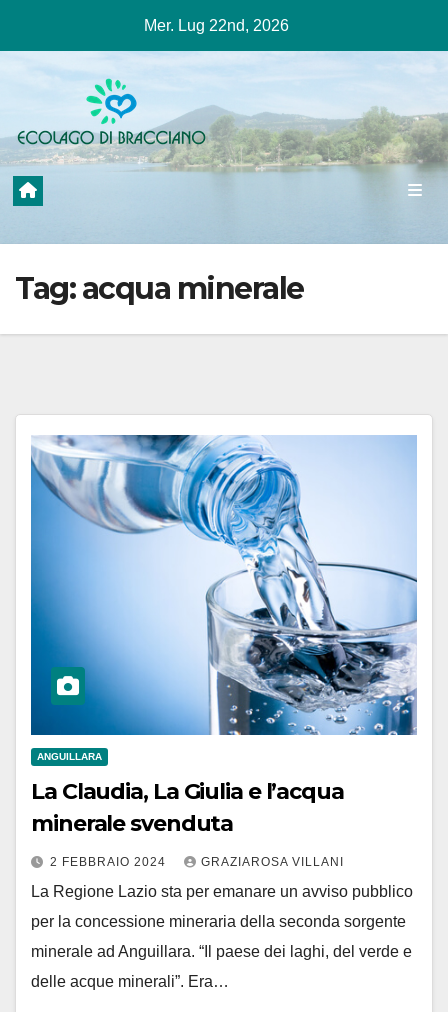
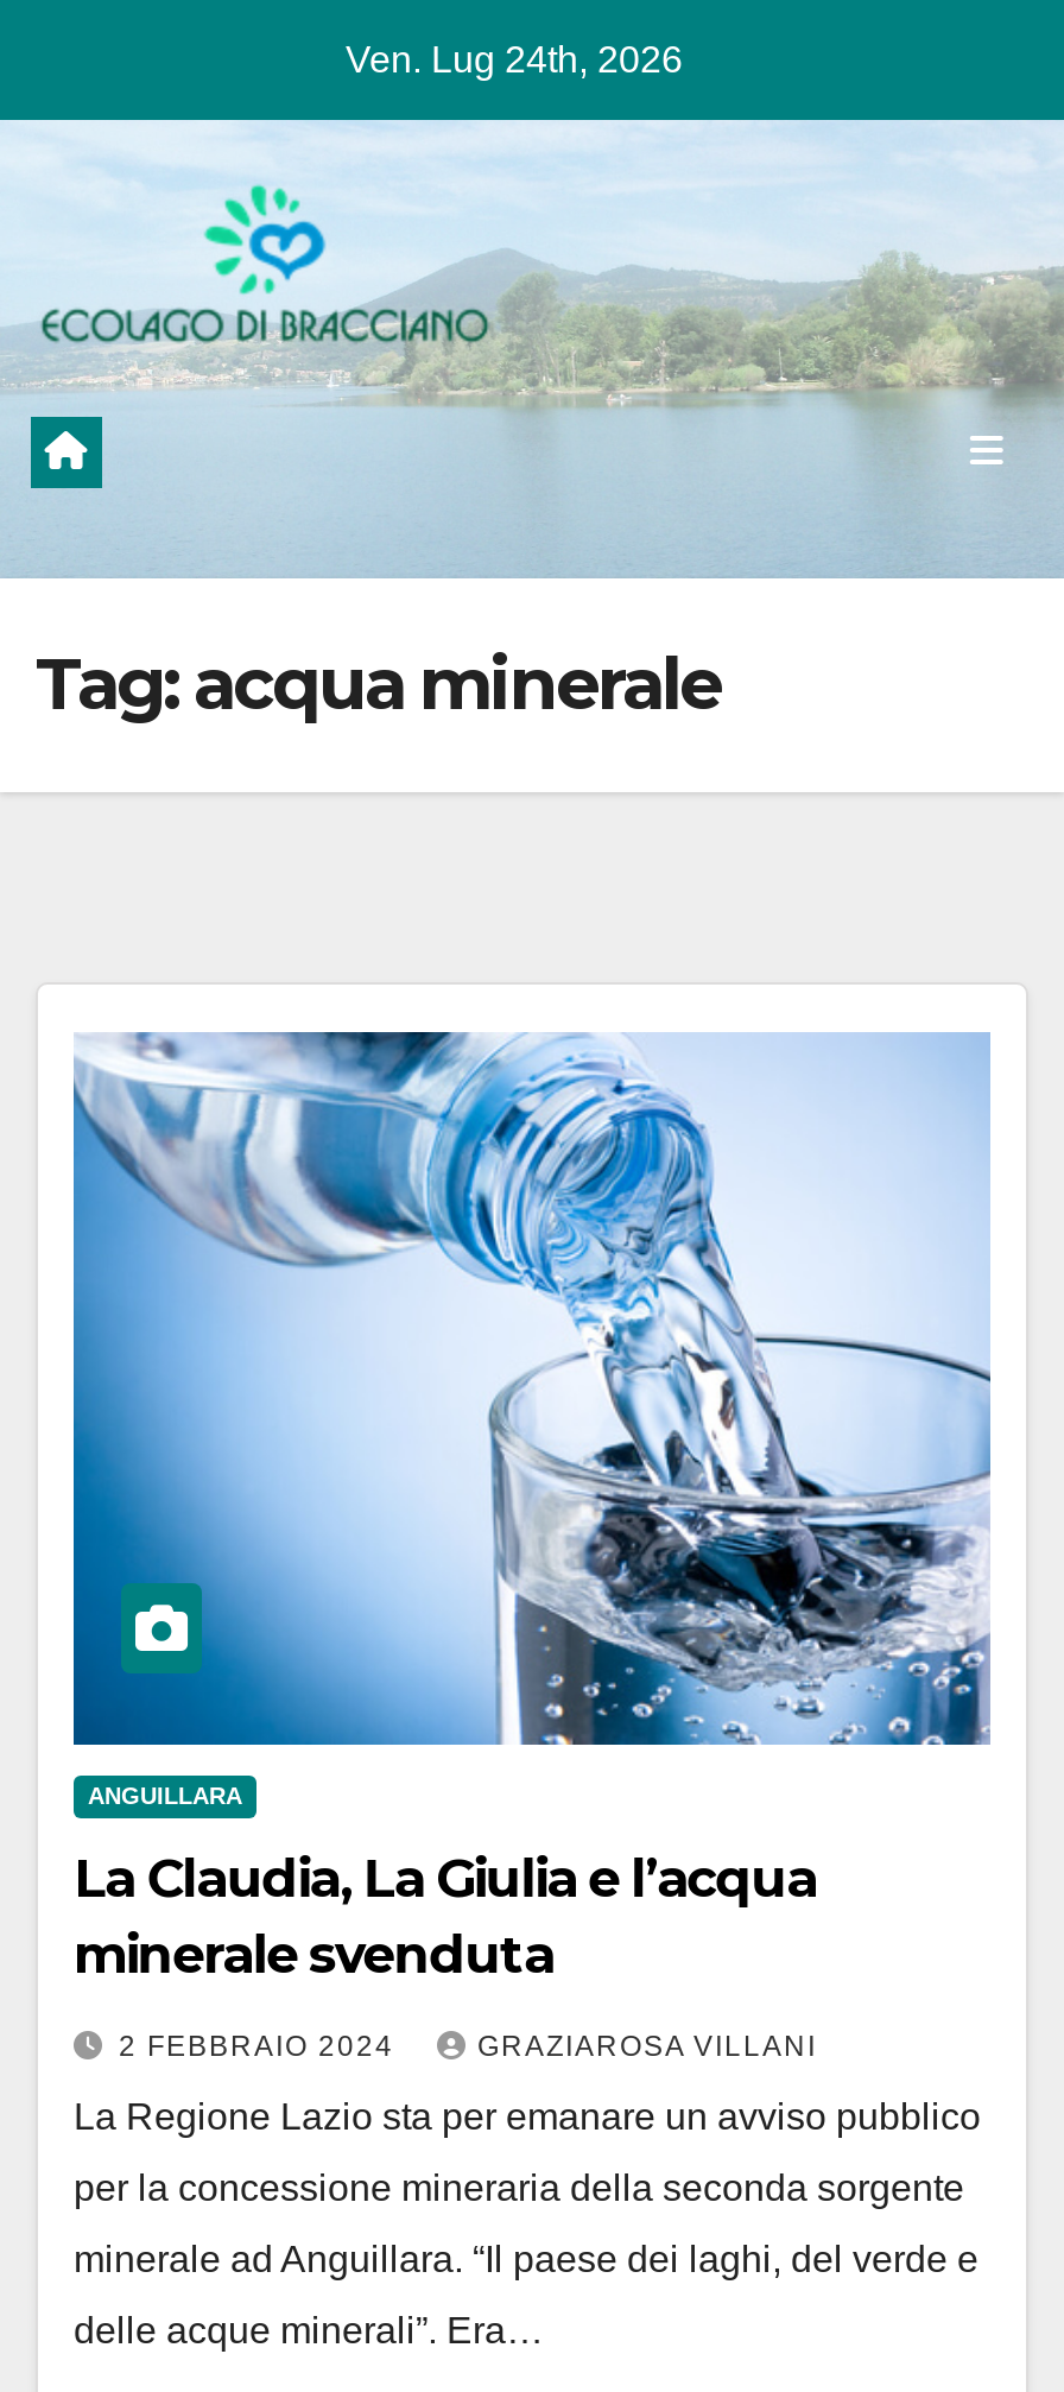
[144,17,289,34] Mer. Lug 22nd, 2026 -> [346,39,683,80] Ven. Lug 24th, 2026

